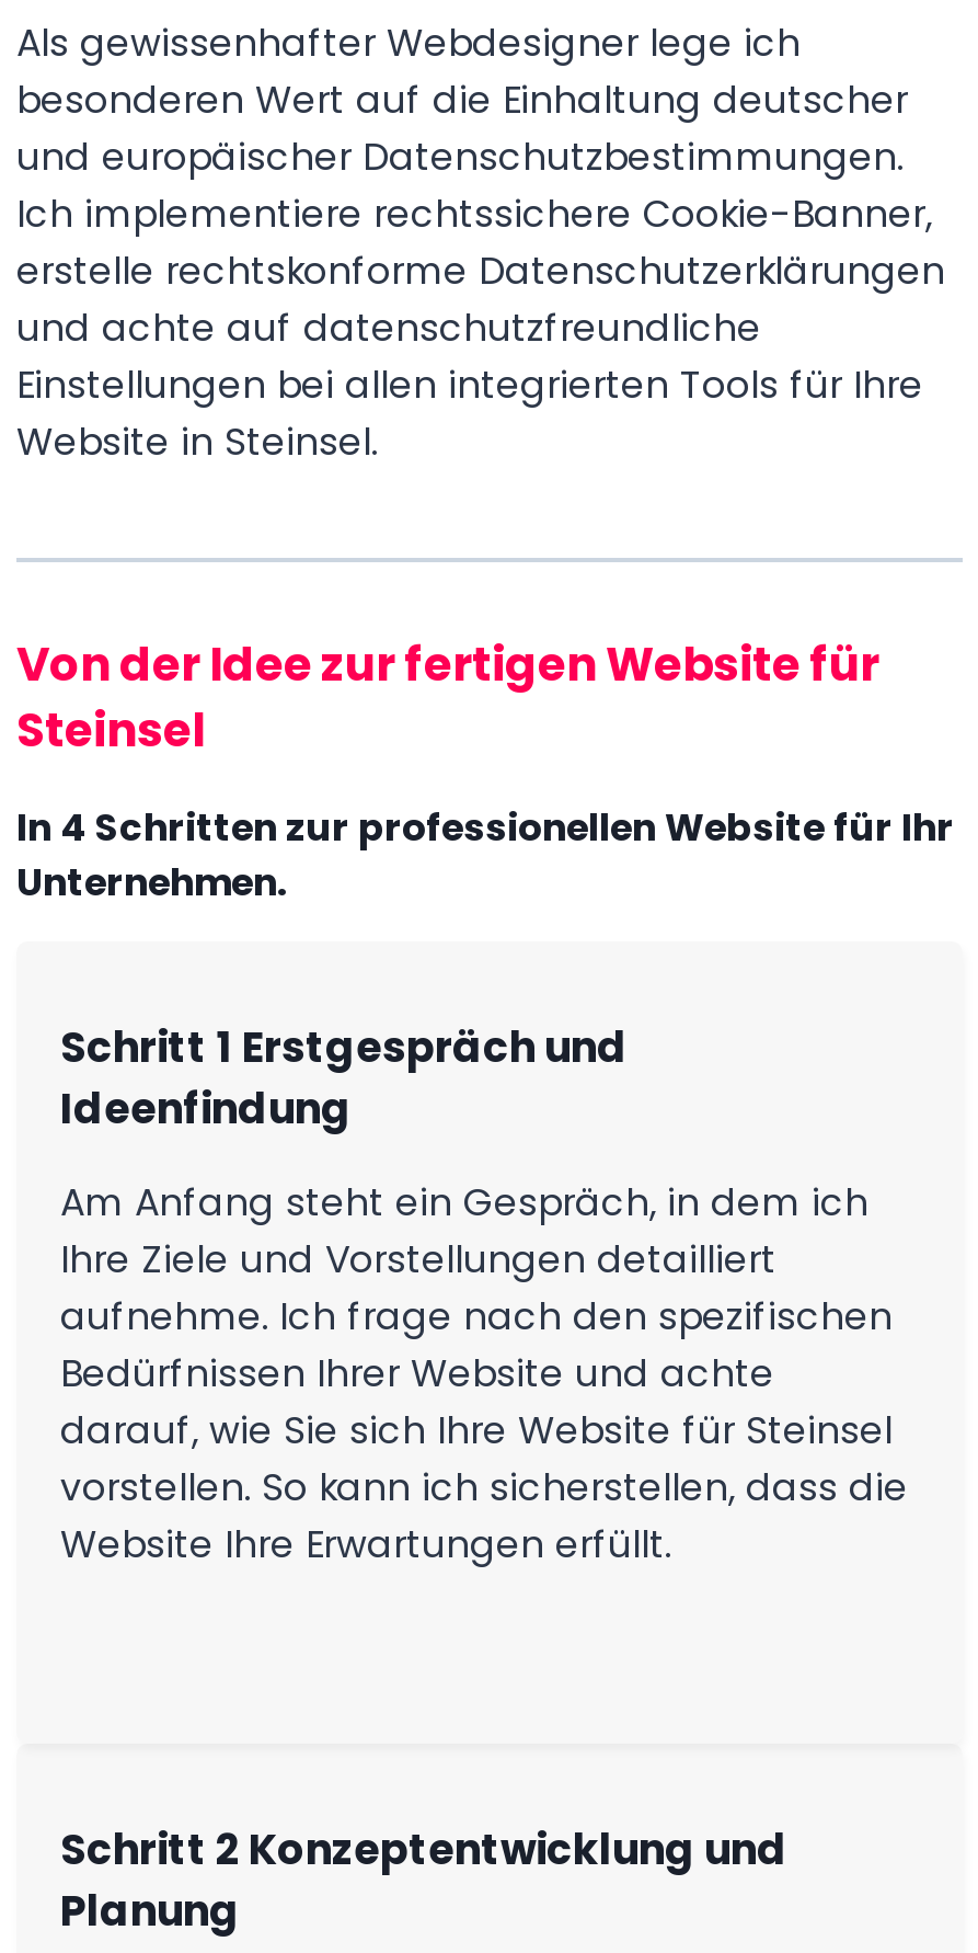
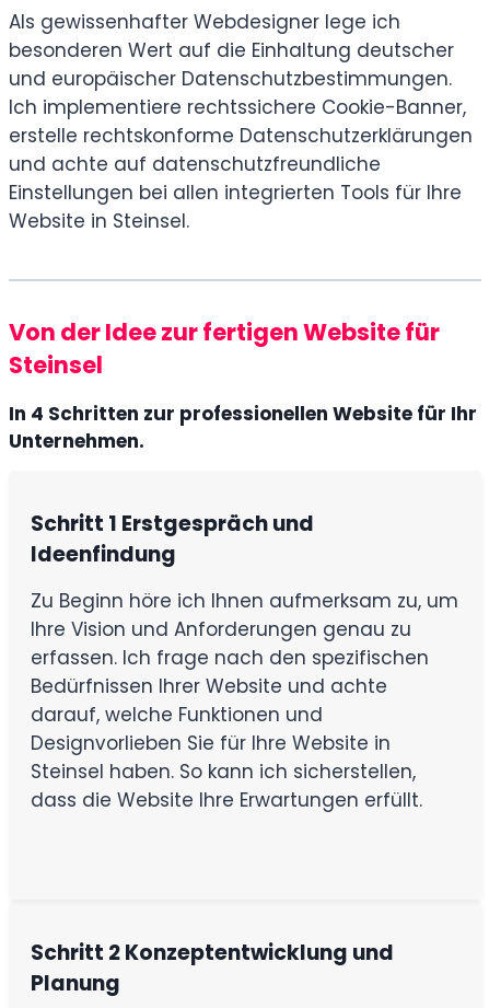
[60,1176,893,1343] Am Anfang steht ein Gespräch, in dem ich | Ihre Ziele und Vorstellungen detailliert | aufnehme. Ich frage nach den spezifischen -> [31,588,458,671] Zu Beginn höre ich Ihnen aufmerksam zu, um | Ihre Vision und Anforderungen genau zu | erfassen. Ich frage nach den spezifischen
[60,1404,908,1571] darauf, wie Sie sich Ihre Website für Steinsel | vorstellen. So kann ich sicherstellen, dass die | Website Ihre Erwartungen erfüllt. -> [31,702,422,813] darauf, welche Funktionen und | Designvorlieben Sie für Ihre Website in | Steinsel haben. So kann ich sicherstellen, | dass die Website Ihre Erwartungen erfüllt.

